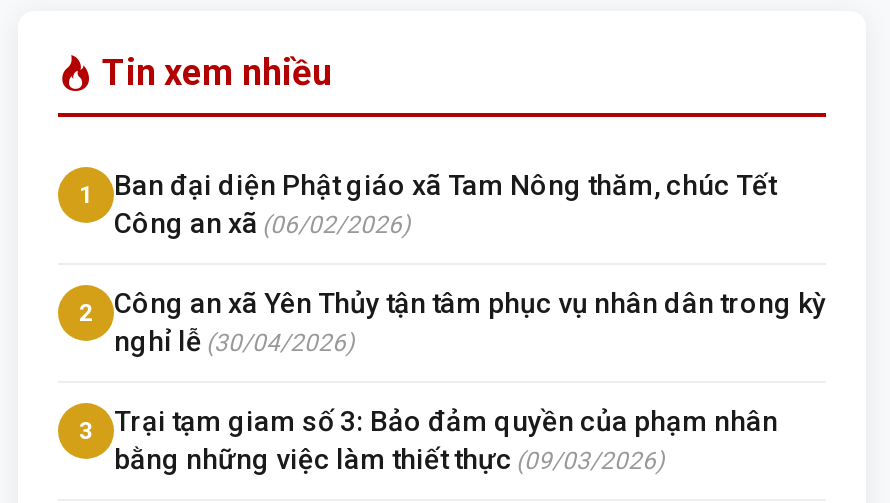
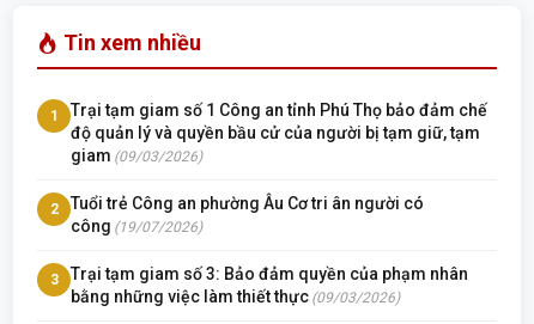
[114,170,776,240] Ban đại diện Phật giáo xã Tam Nông thăm, chúc Tết | Công an xã (06/02/2026) -> [71,101,487,166] Trại tạm giam số 1 Công an tỉnh Phú Thọ bảo đảm chế | độ quản lý và quyền bầu cử của người bị tạm giữ, tạm | giam (09/03/2026)
[114,288,826,358] Công an xã Yên Thủy tận tâm phục vụ nhân dân trong kỳ | nghỉ lễ (30/04/2026) -> [71,194,424,236] Tuổi trẻ Công an phường Âu Cơ tri ân người có | công (19/07/2026)

